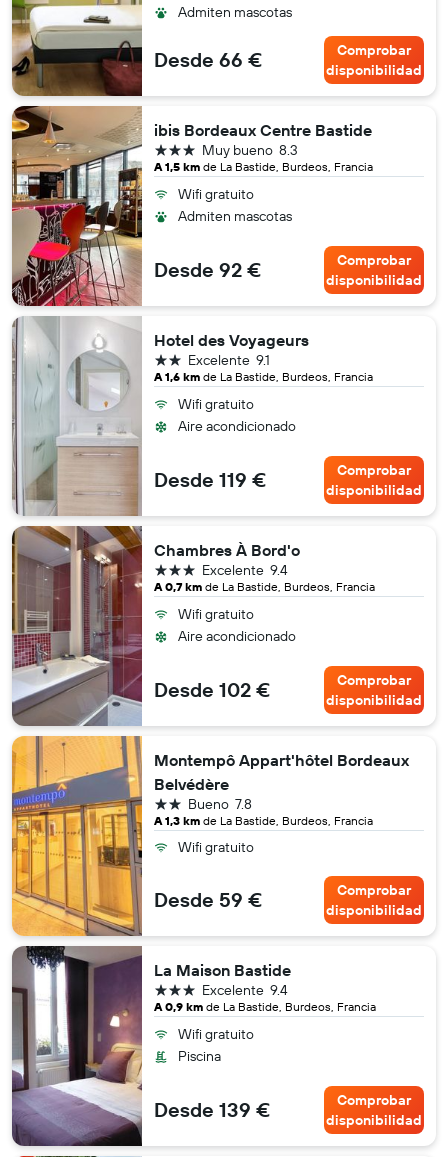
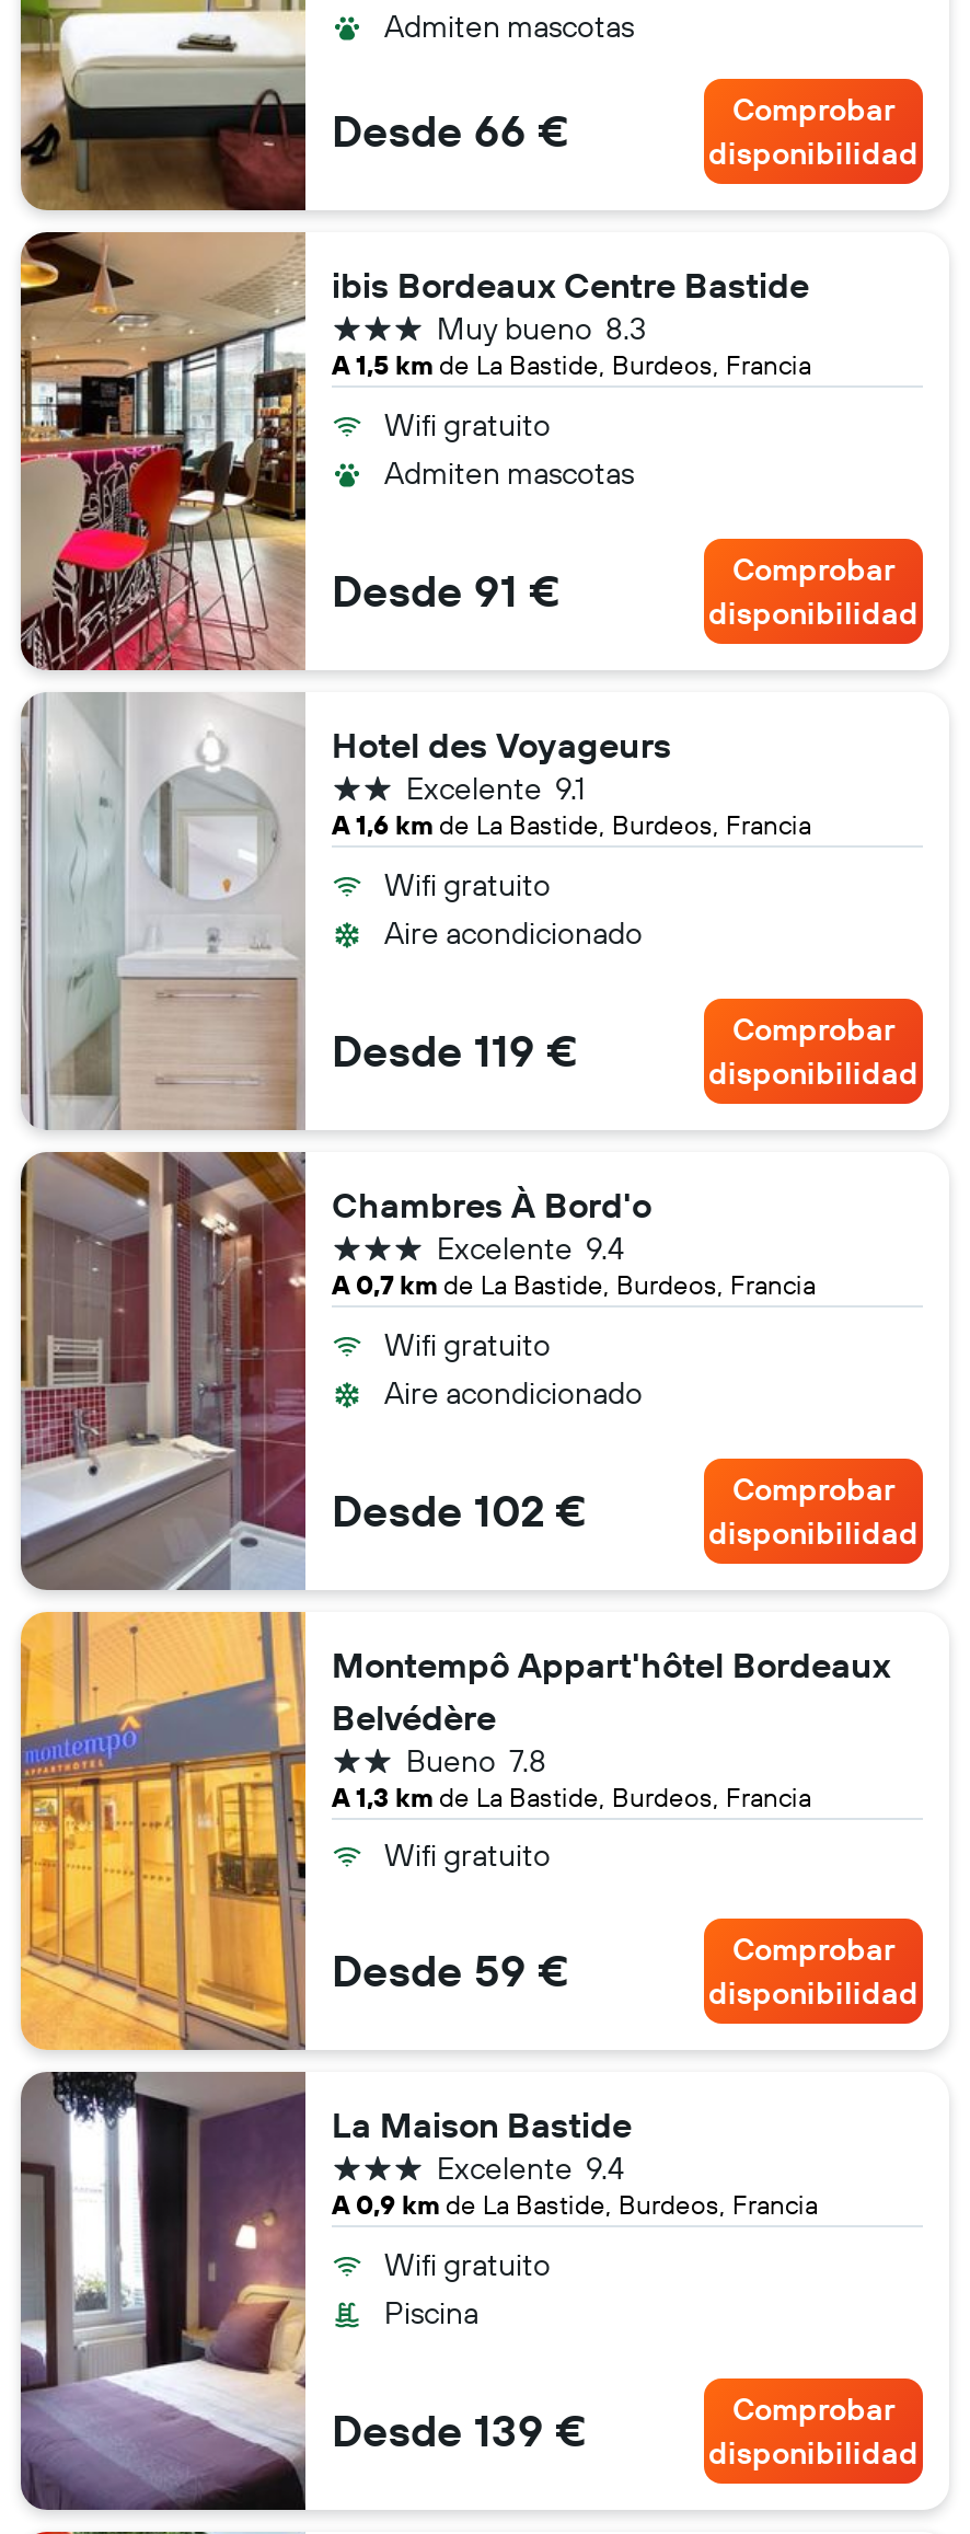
[154,257,261,282] Desde 92 € -> [332,563,559,618] Desde 91 €

